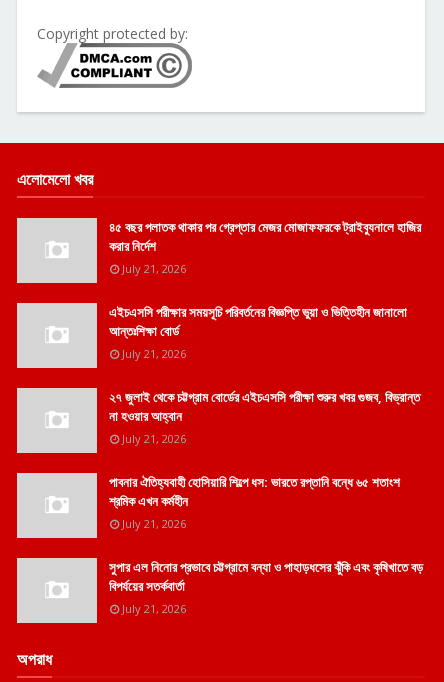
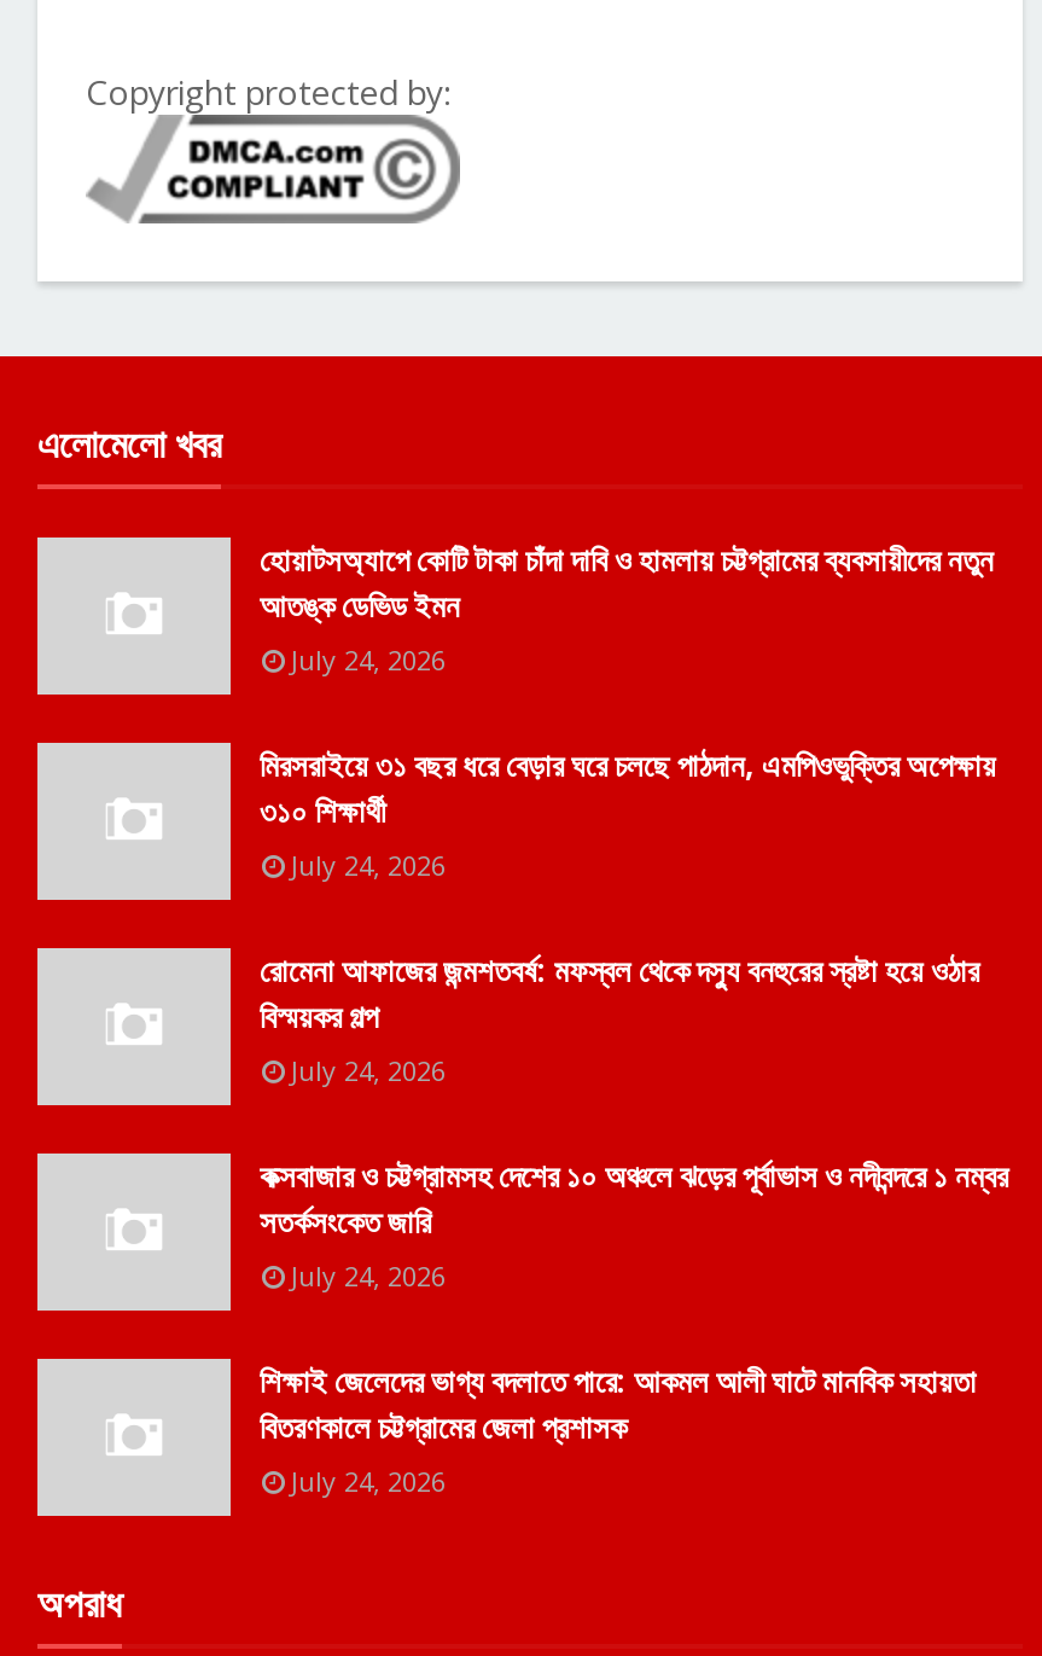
[109,218,421,276] ৪৫ বছর পলাতক থাকার পর গ্রেপ্তার মেজর মোজাফফরকে ট্রাইব্যুনালে হাজির | করার নির্দেশ | July 21, 2026 -> [260,538,994,678] হোয়াটসঅ্যাপে কোটি টাকা চাঁদা দাবি ও হামলায় চট্টগ্রামের ব্যবসায়ীদের নতুন | আতঙ্ক ডেভিড ইমন | July 24, 2026
[109,303,407,361] এইচএসসি পরীক্ষার সময়সূচি পরিবর্তনের বিজ্ঞপ্তি ভুয়া ও ভিত্তিহীন জানালো | আন্তঃশিক্ষা বোর্ড | July 21, 2026 -> [260,743,996,883] মিরসরাইয়ে ৩১ বছর ধরে বেড়ার ঘরে চলছে পাঠদান, এমপিওভুক্তির অপেক্ষায় | ৩১০ শিক্ষার্থী | July 24, 2026
[109,388,420,446] ২৭ জুলাই থেকে চট্টগ্রাম বোর্ডের এইচএসসি পরীক্ষা শুরুর খবর গুজব, বিভ্রান্ত | না হওয়ার আহ্বান | July 21, 2026 -> [260,948,979,1088] রোমেনা আফাজের জন্মশতবর্ষ: মফস্বল থেকে দস্যু বনহুরের স্রষ্টা হয়ে ওঠার | বিস্ময়কর গল্প | July 24, 2026
[109,473,400,531] পাবনার ঐতিহ্যবাহী হোসিয়ারি শিল্পে ধস: ভারতে রপ্তানি বন্ধে ৬৫ শতাংশ | শ্রমিক এখন কর্মহীন | July 21, 2026 -> [260,1154,1008,1294] কক্সবাজার ও চট্টগ্রামসহ দেশের ১০ অঞ্চলে ঝড়ের পূর্বাভাস ও নদীবন্দরে ১ নম্বর | সতর্কসংকেত জারি | July 24, 2026
[109,558,423,616] সুপার এল নিনোর প্রভাবে চট্টগ্রামে বন্যা ও পাহাড়ধসের ঝুঁকি এবং কৃষিখাতে বড় | বিপর্যয়ের সতর্কবার্তা | July 21, 2026 -> [260,1359,977,1499] শিক্ষাই জেলেদের ভাগ্য বদলাতে পারে: আকমল আলী ঘাটে মানবিক সহায়তা | বিতরণকালে চট্টগ্রামের জেলা প্রশাসক | July 24, 2026

